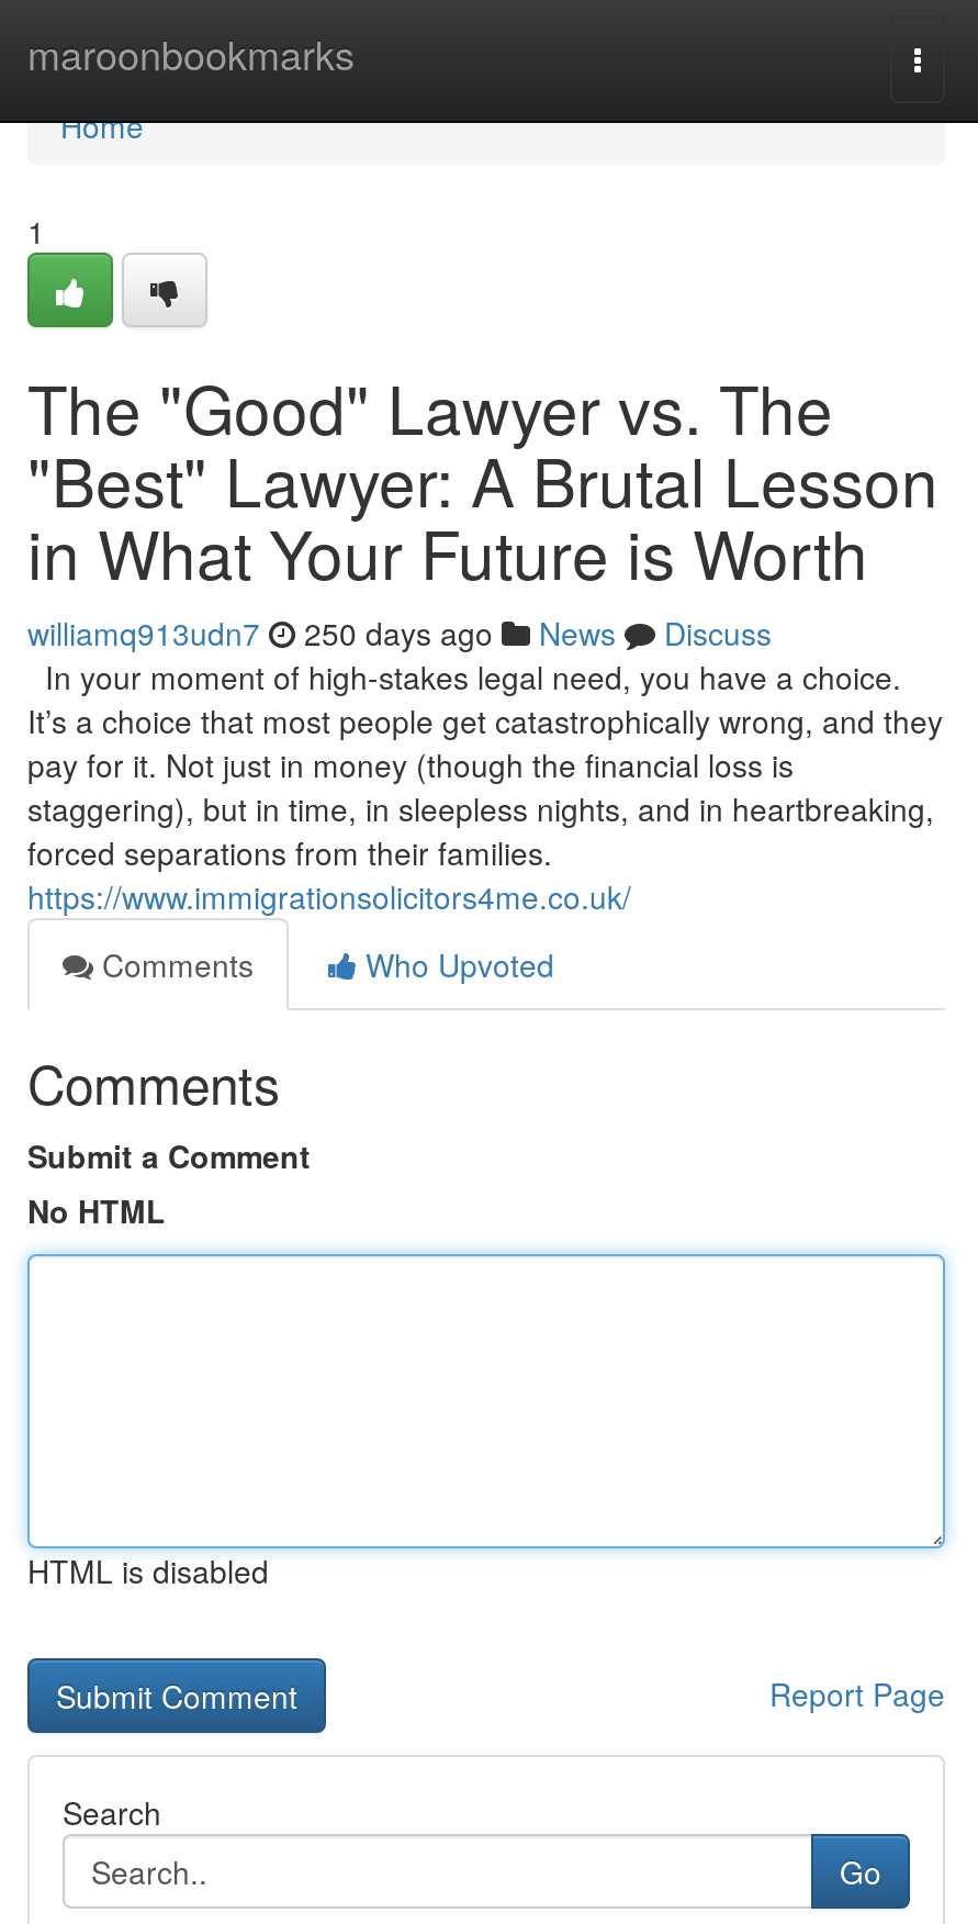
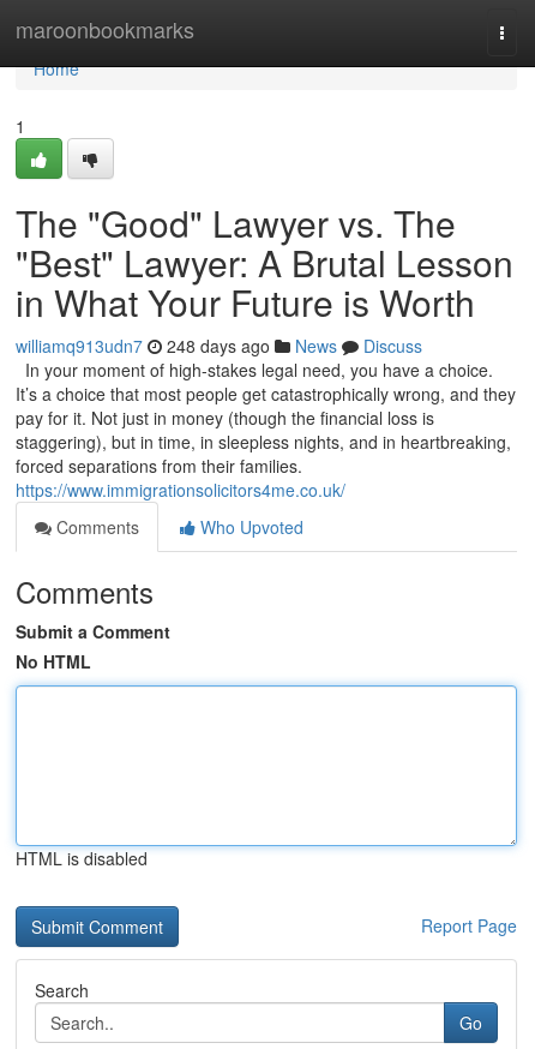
[27,611,772,655] williamq913udn7 250 days ago News Discuss -> [16,334,422,358] williamq913udn7 248 days ago News Discuss

